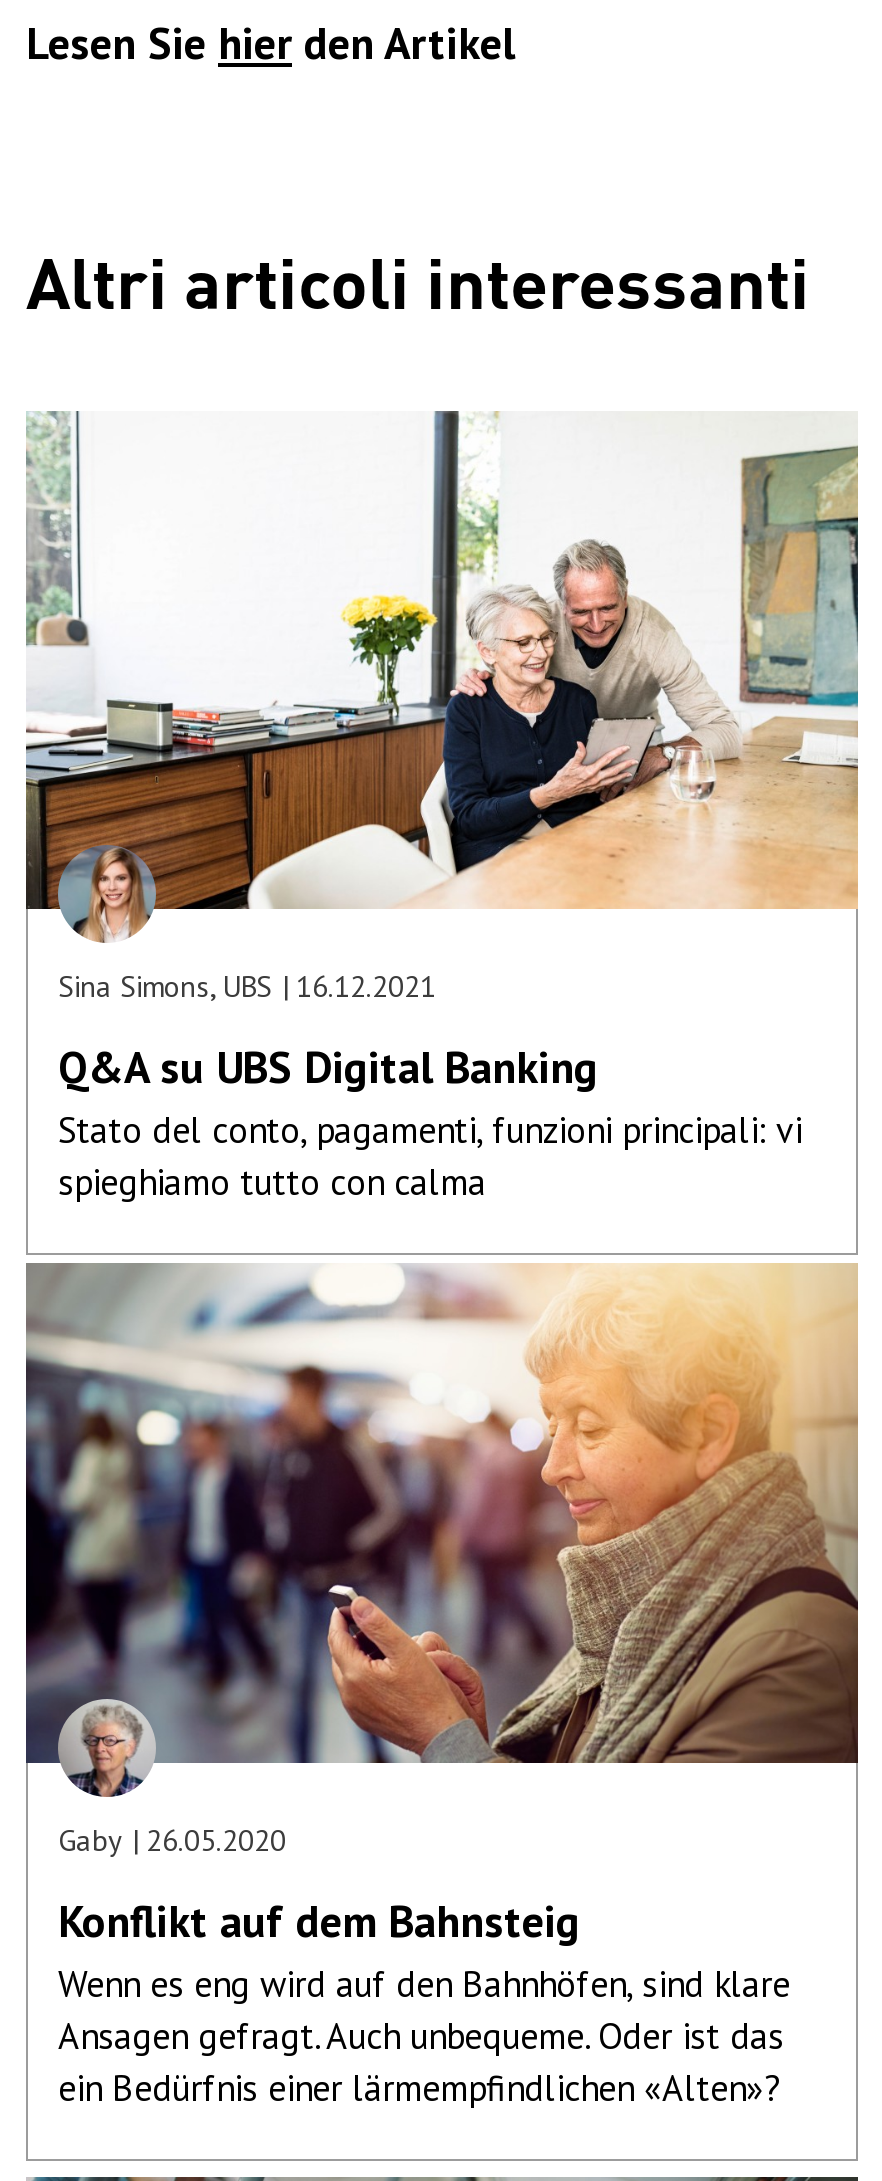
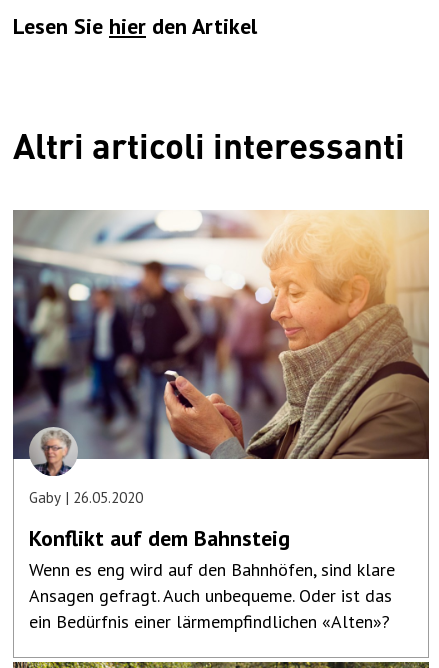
[24,409,860,1205] [image] | Sina Simons, UBS | 16.12.2021 | Q&A su UBS Digital Banking | Stato del conto, pagamenti, funzioni principali: vi | spieghiamo tutto con calma -> none

